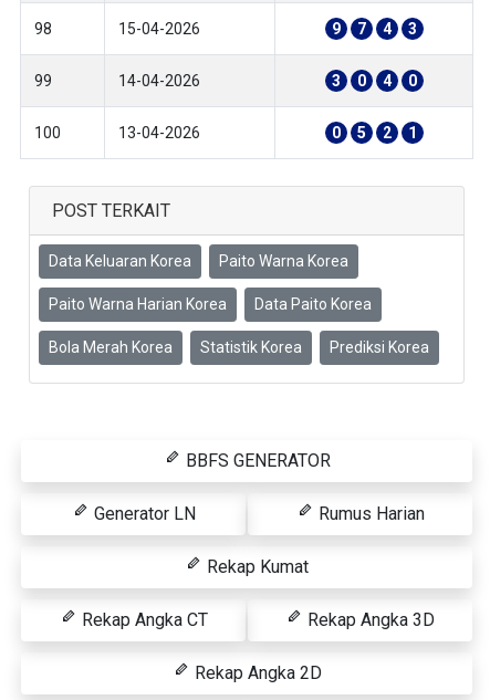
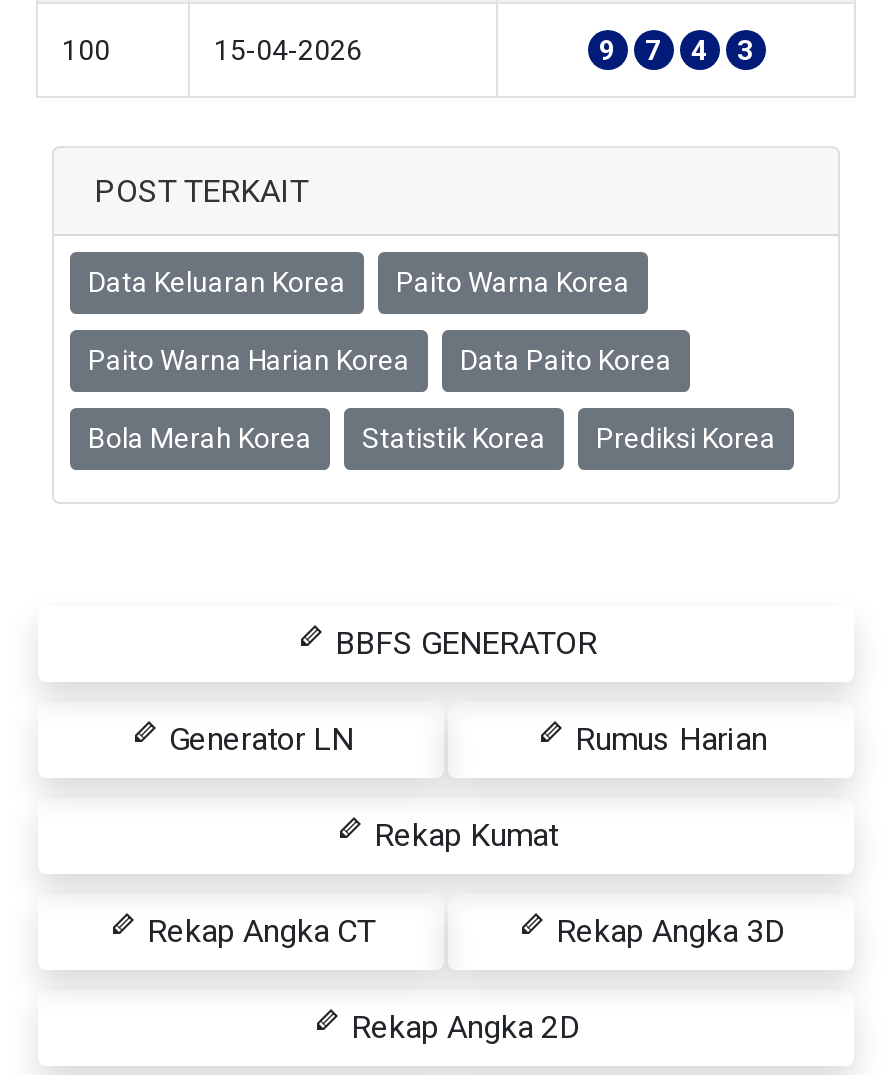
[34,20,52,38] 98 -> [62,35,110,67] 100
[34,72,416,142] 99 | 14-04-2026 | 3 | 0 | 4 | 0 | 100 | 13-04-2026 | 0 | 5 | 2 | 1 -> none

